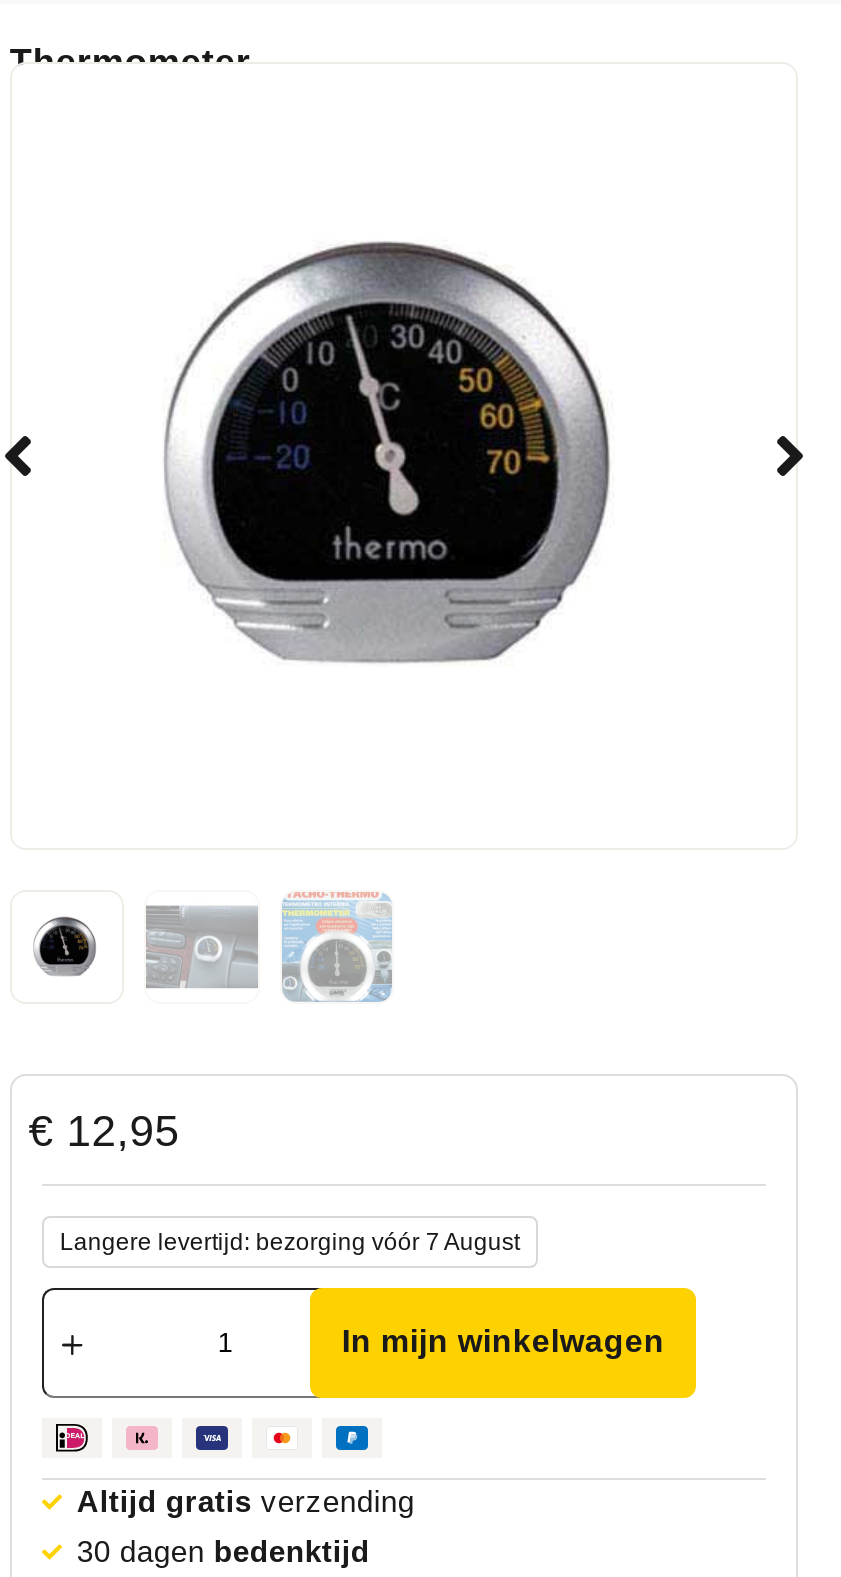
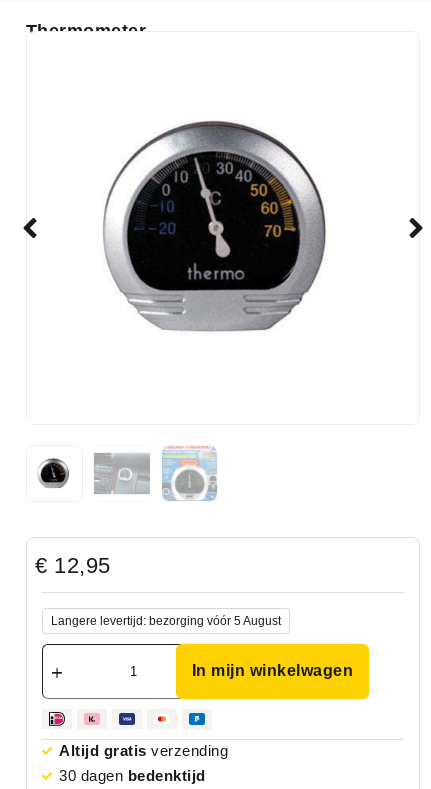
[60,1228,520,1256] Langere levertijd: bezorging vóór 7 August -> [51,614,281,628] Langere levertijd: bezorging vóór 5 August

